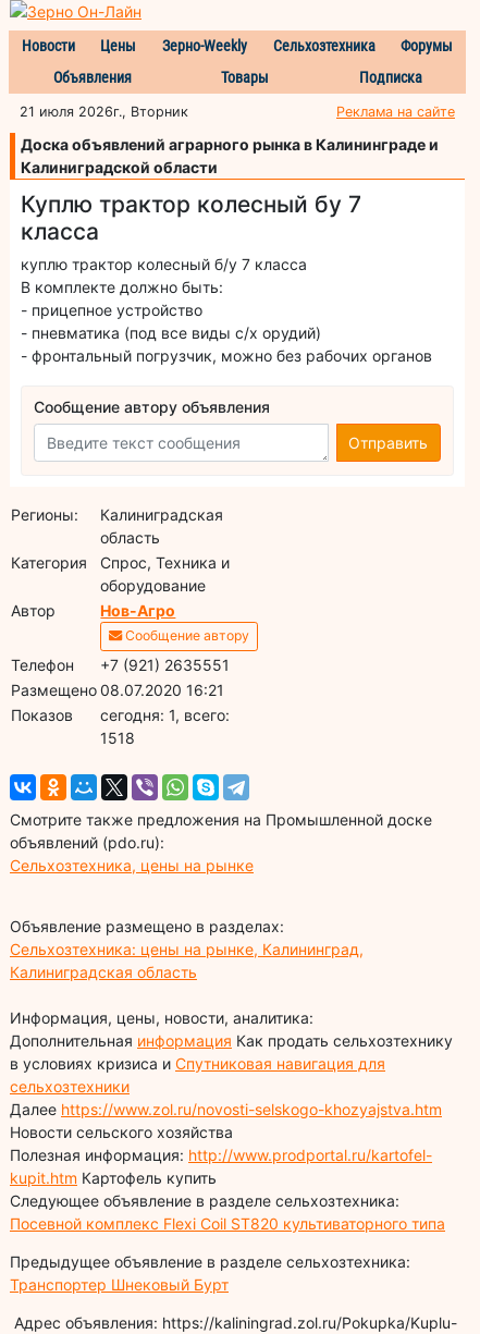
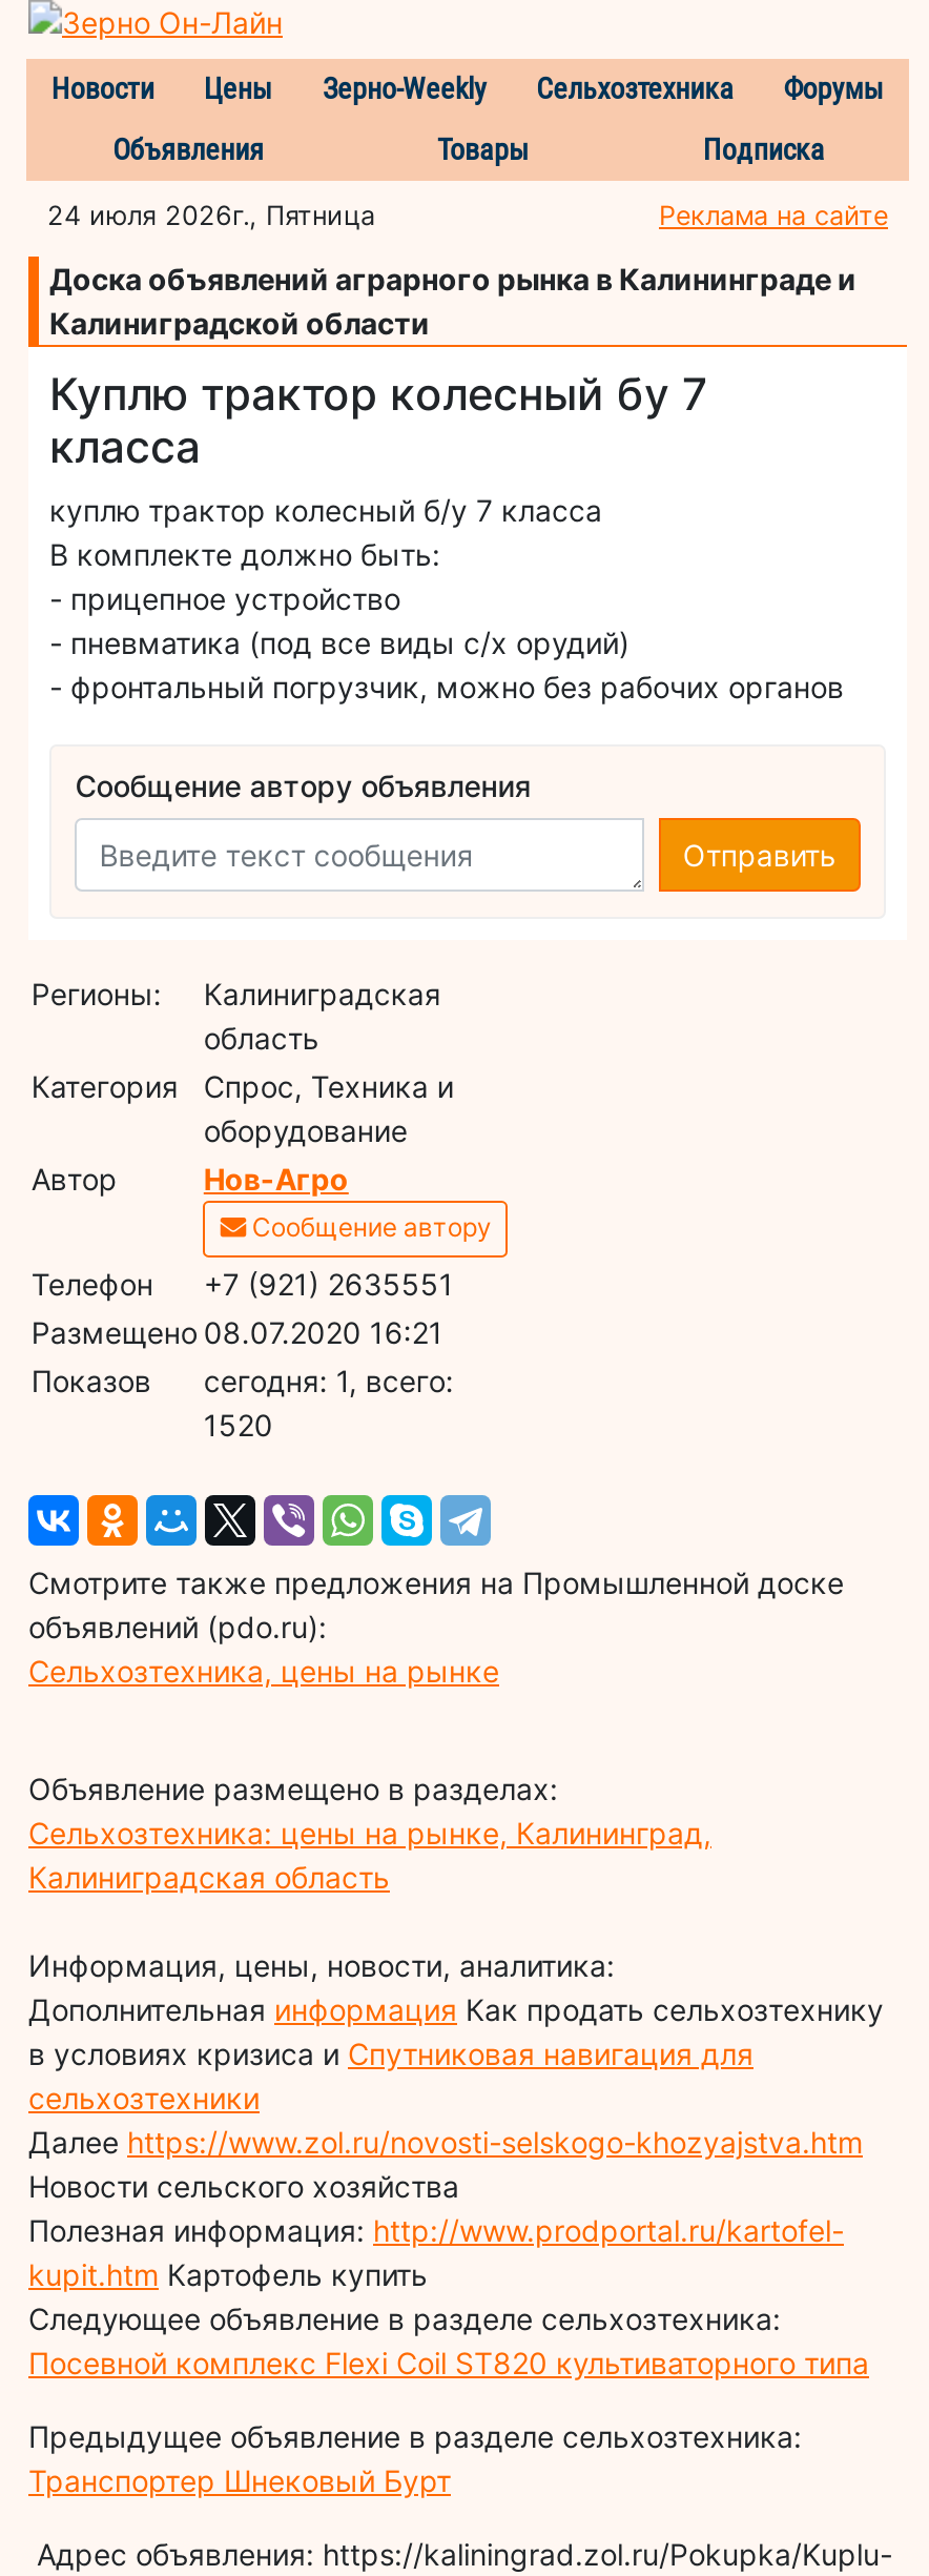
[20,103,188,119] 21 июля 2026г., Вторник -> [47,199,375,231] 24 июля 2026г., Пятница
[101,728,135,747] 1518 -> [204,1406,273,1442] 1520

